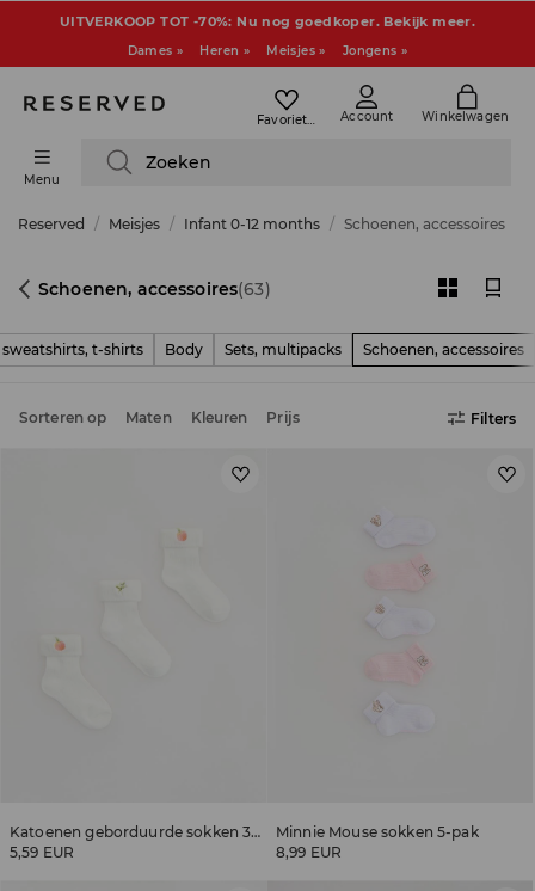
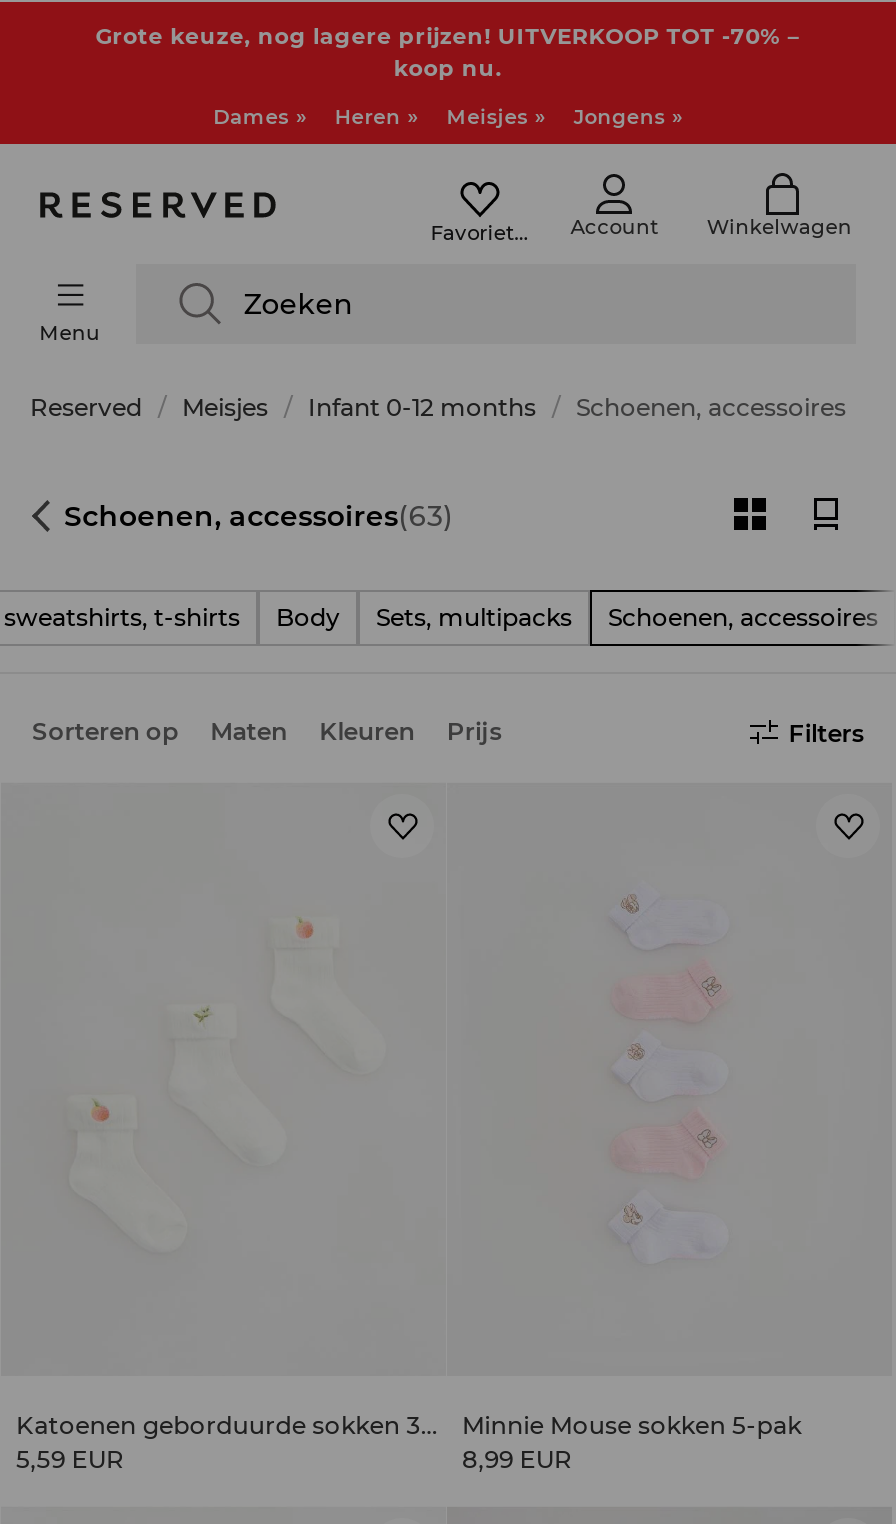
[59,13,476,30] UITVERKOOP TOT -70%: Nu nog goedkoper. Bekijk meer. -> [95,22,801,82] Grote keuze, nog lagere prijzen! UITVERKOOP TOT -70% – | koop nu.

